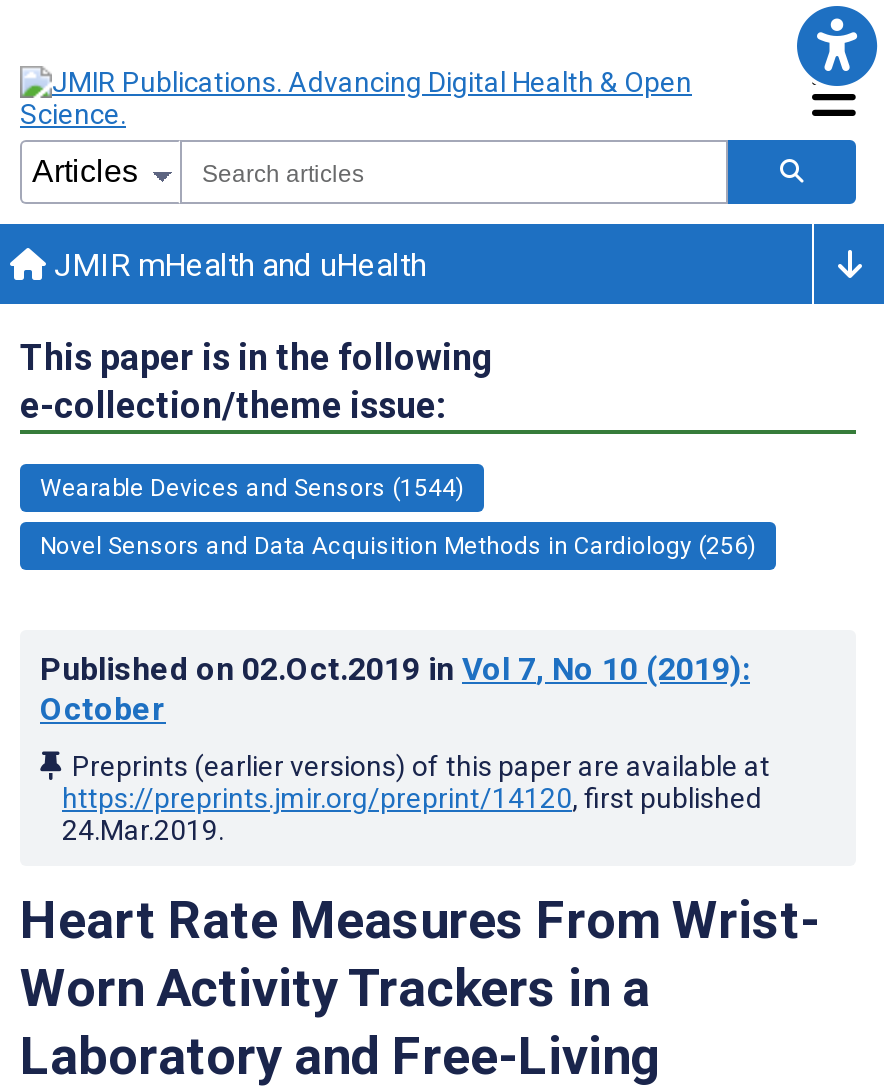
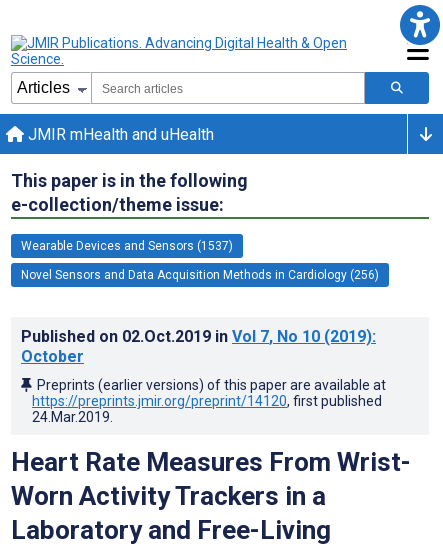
[40,474,464,502] Wearable Devices and Sensors (1544) -> [21,239,233,253] Wearable Devices and Sensors (1537)

